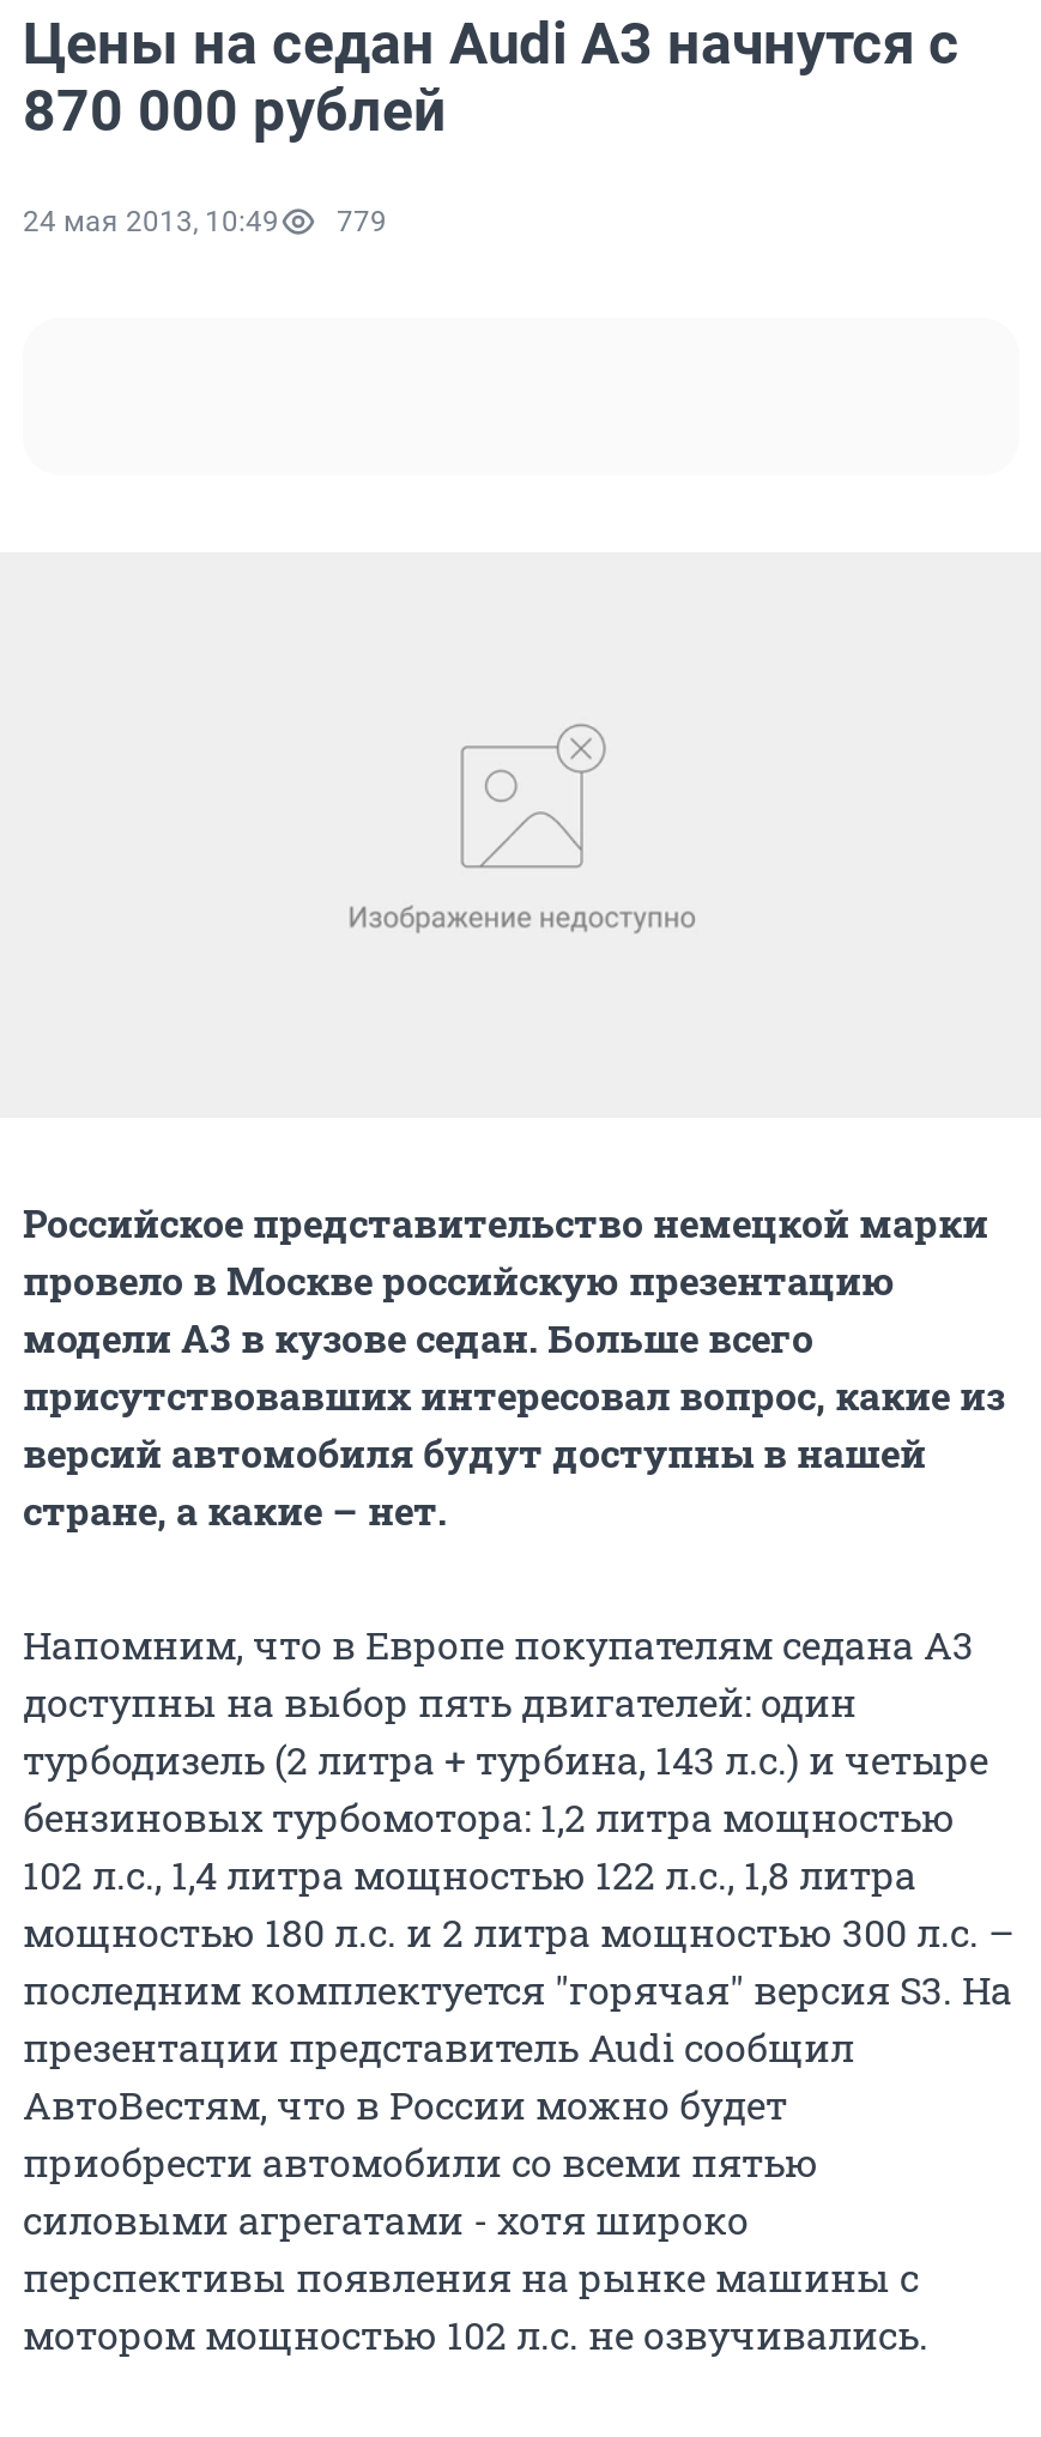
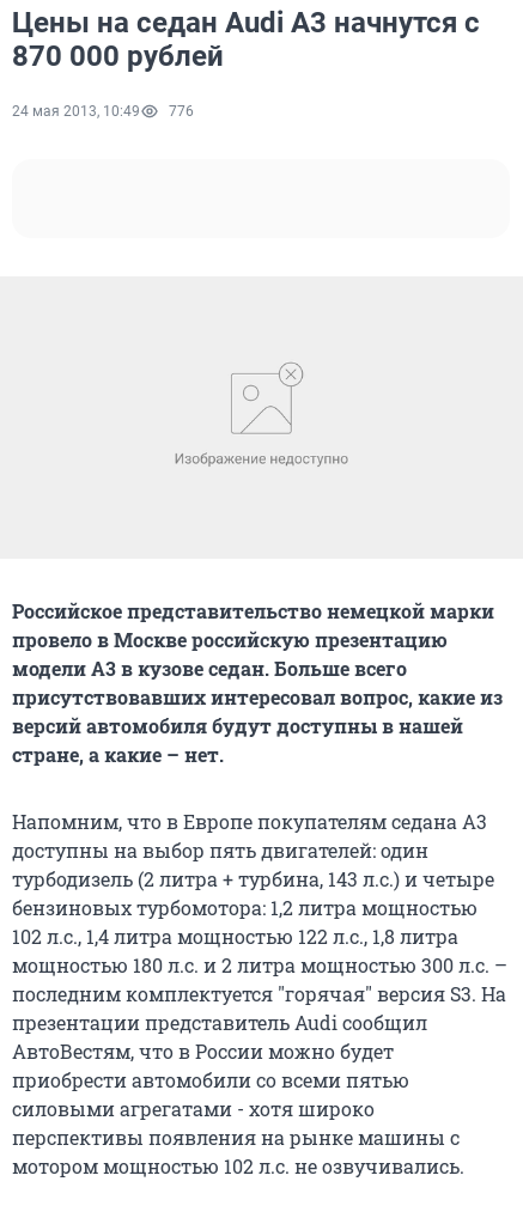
[23,205,387,239] 24 мая 2013, 10:49 779 -> [12,103,194,120] 24 мая 2013, 10:49 776

